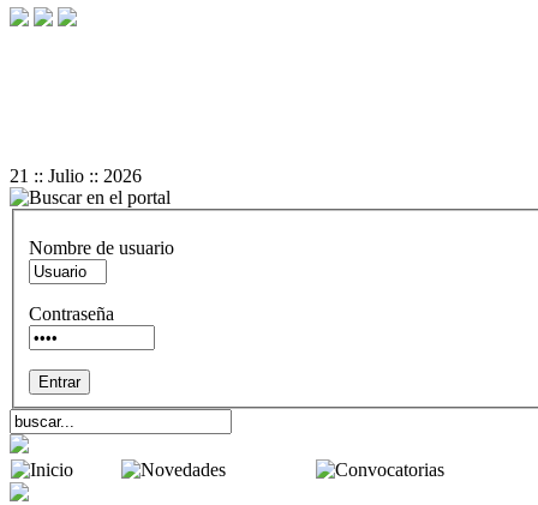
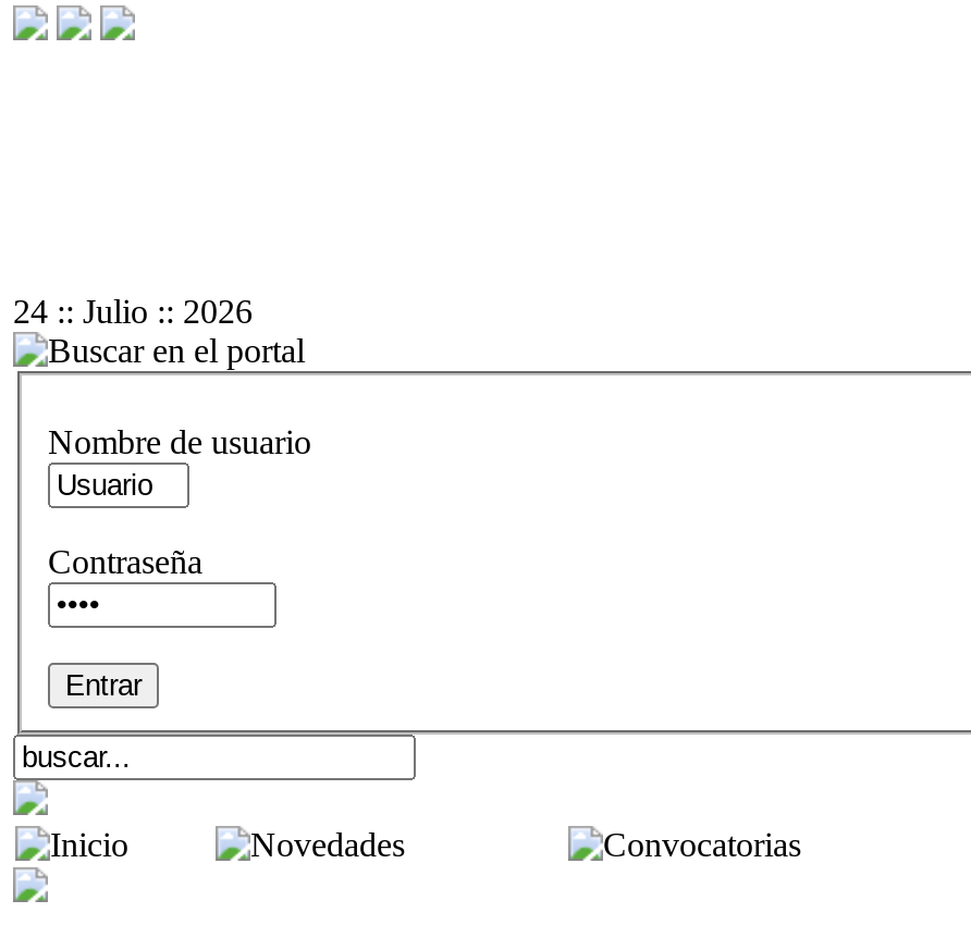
[10,166,142,186] 21 :: Julio :: 2026 -> [13,293,253,330] 24 :: Julio :: 2026

